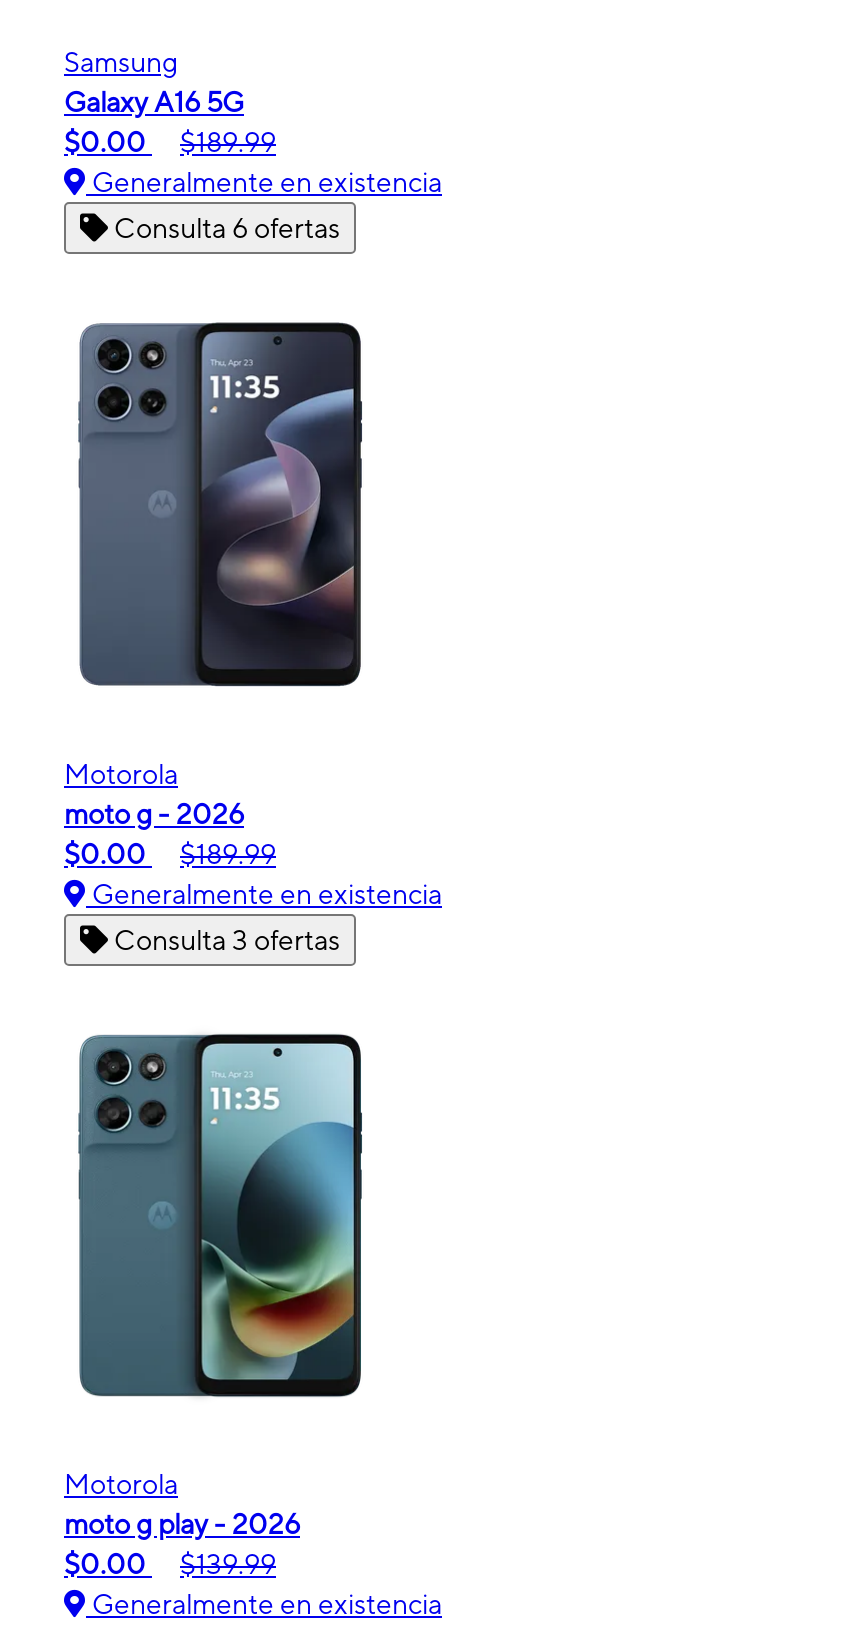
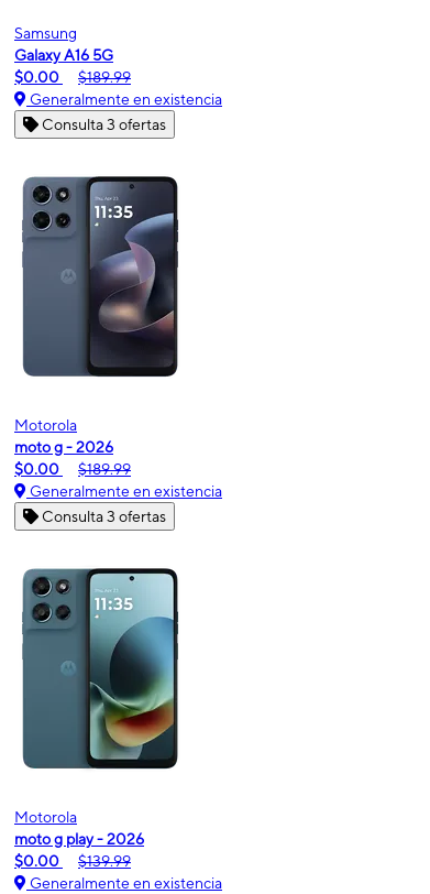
[114,212,340,244] Consulta 6 ofertas -> [42,115,166,133] Consulta 3 ofertas

